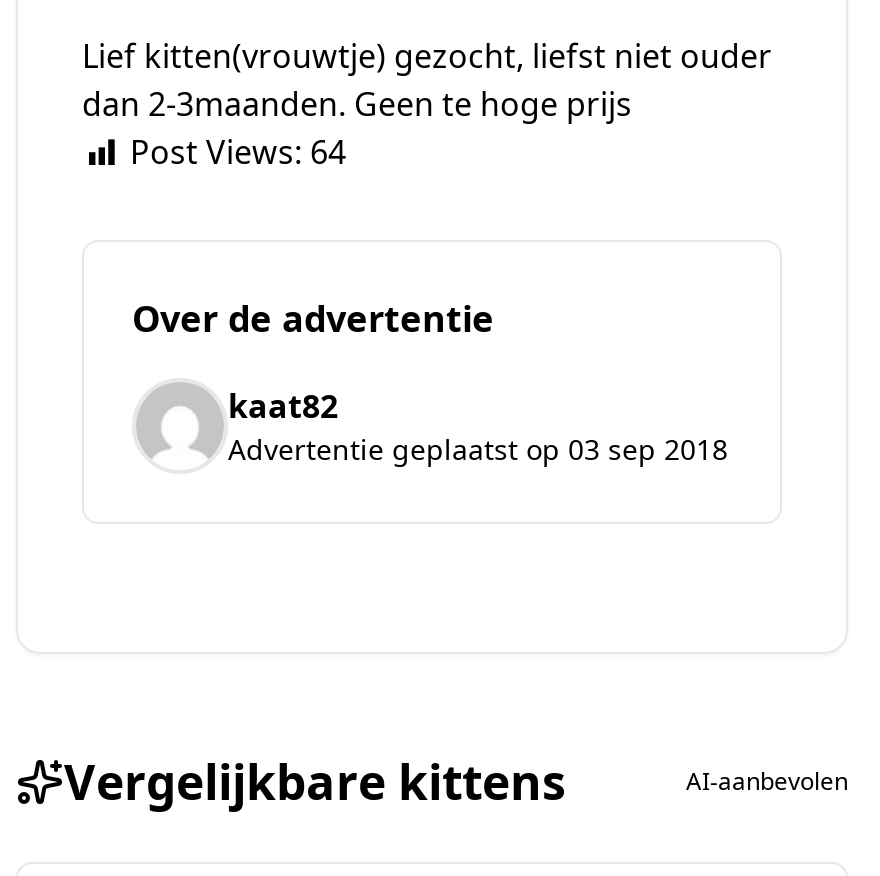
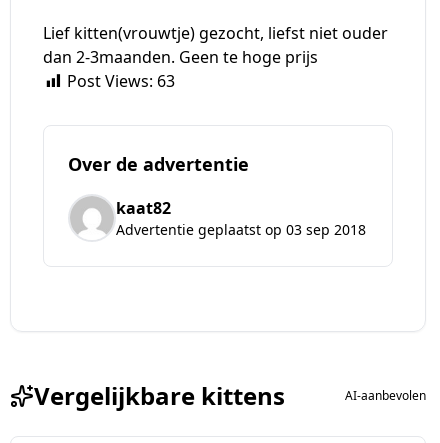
[130,130,346,174] Post Views: 64 -> [67,70,175,92] Post Views: 63

